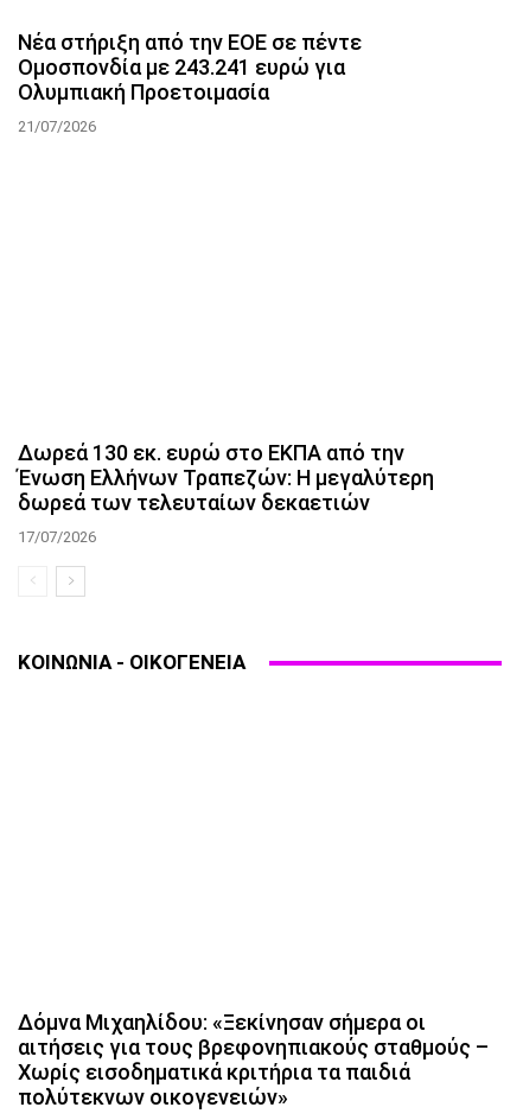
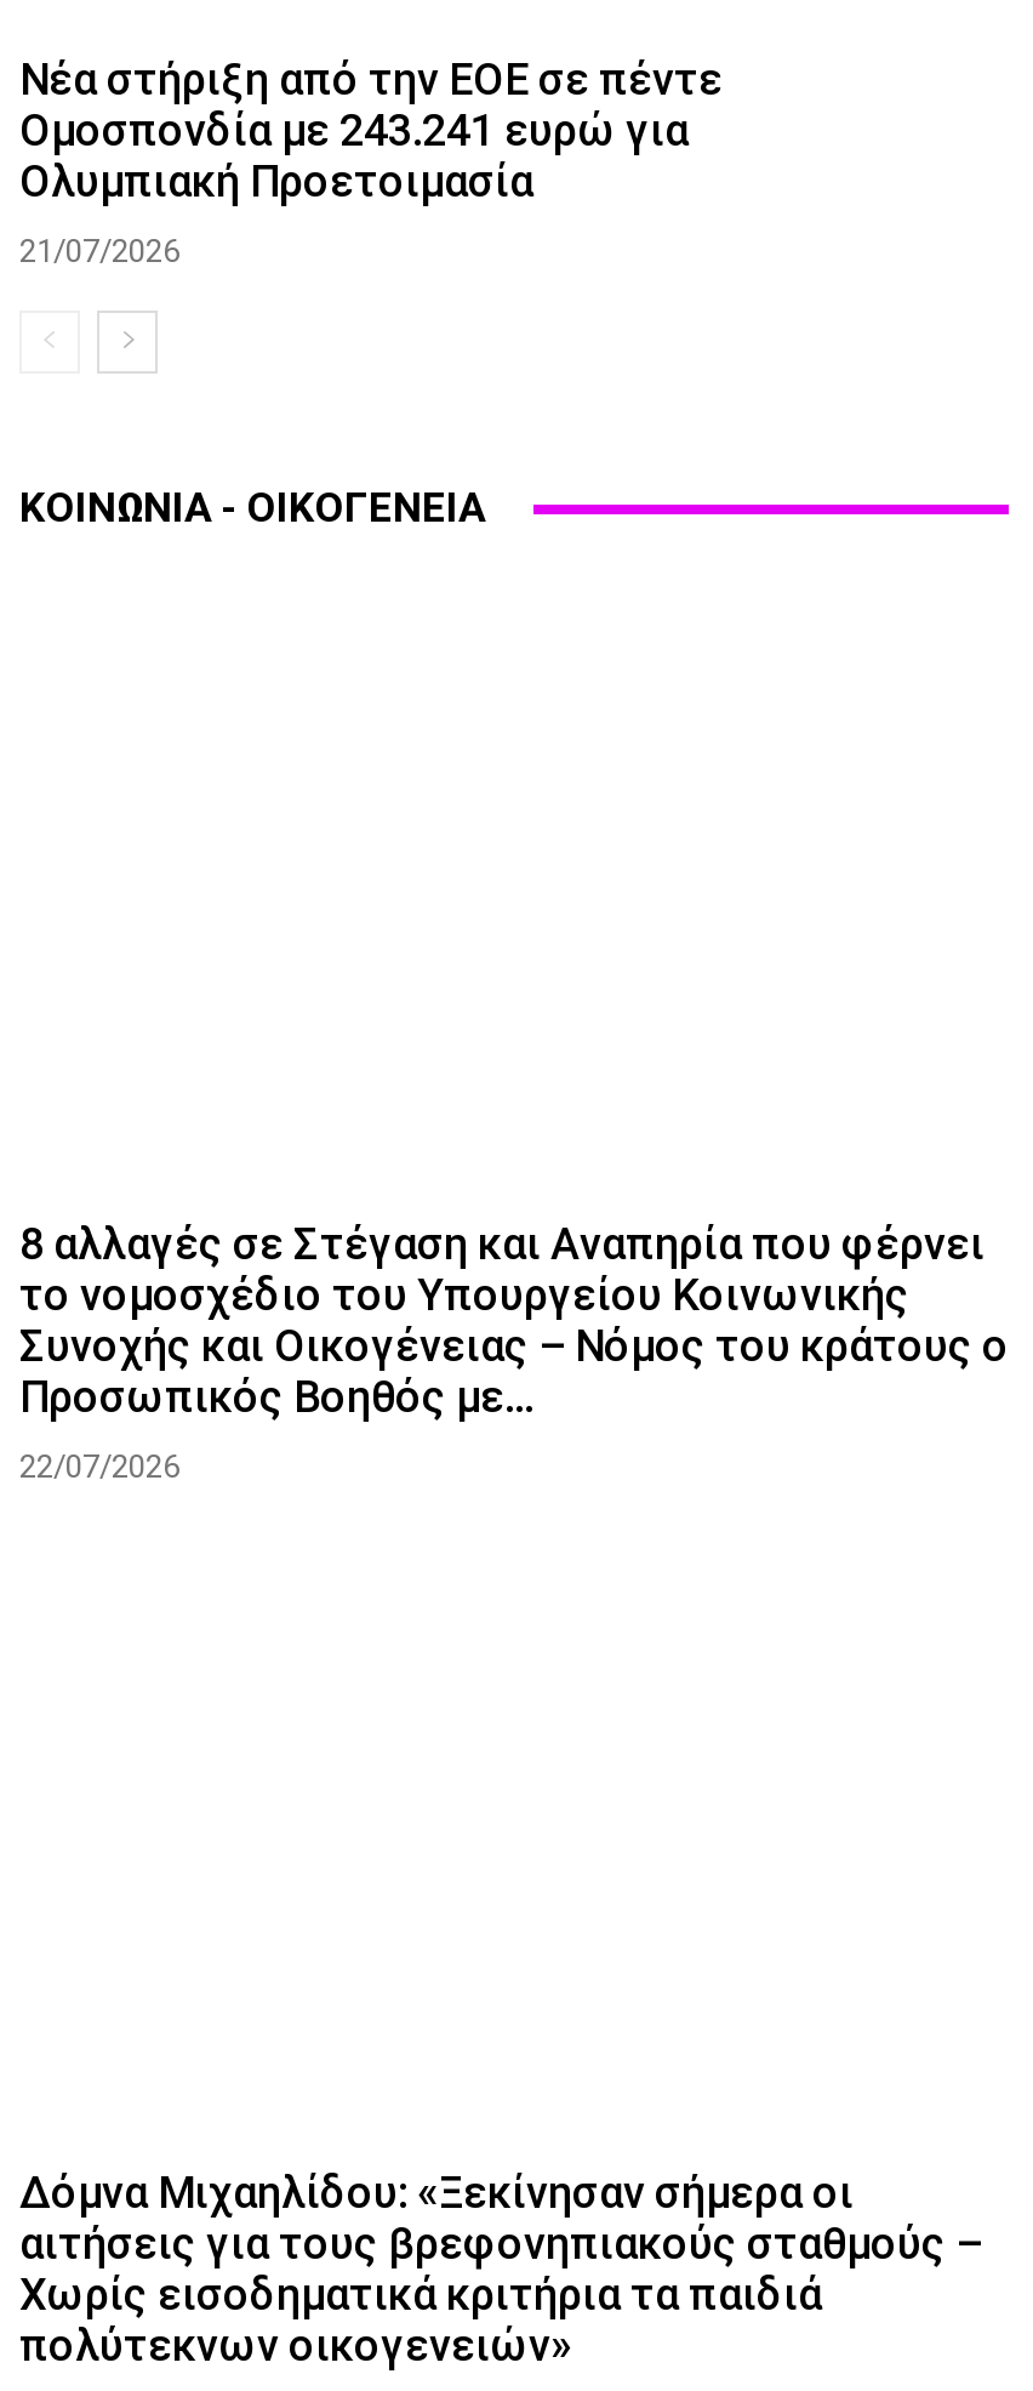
[18,440,434,546] Δωρεά 130 εκ. ευρώ στο ΕΚΠΑ από την | Ένωση Ελλήνων Τραπεζών: Η μεγαλύτερη | δωρεά των τελευταίων δεκαετιών | 17/07/2026 -> none
moved [18,650,245,674] -> [19,484,485,532]: ΚΟΙΝΩΝΙΑ - ΟΙΚΟΓΕΝΕΙΑ
none -> [19,1218,1009,1485] 8 αλλαγές σε Στέγαση και Αναπηρία που φέρνει | το νομοσχέδιο του Υπουργείου Κοινωνικής | Συνοχής και Οικογένειας – Νόμος του κράτους ο | Προσωπικός Βοηθός με... | 22/07/2026

